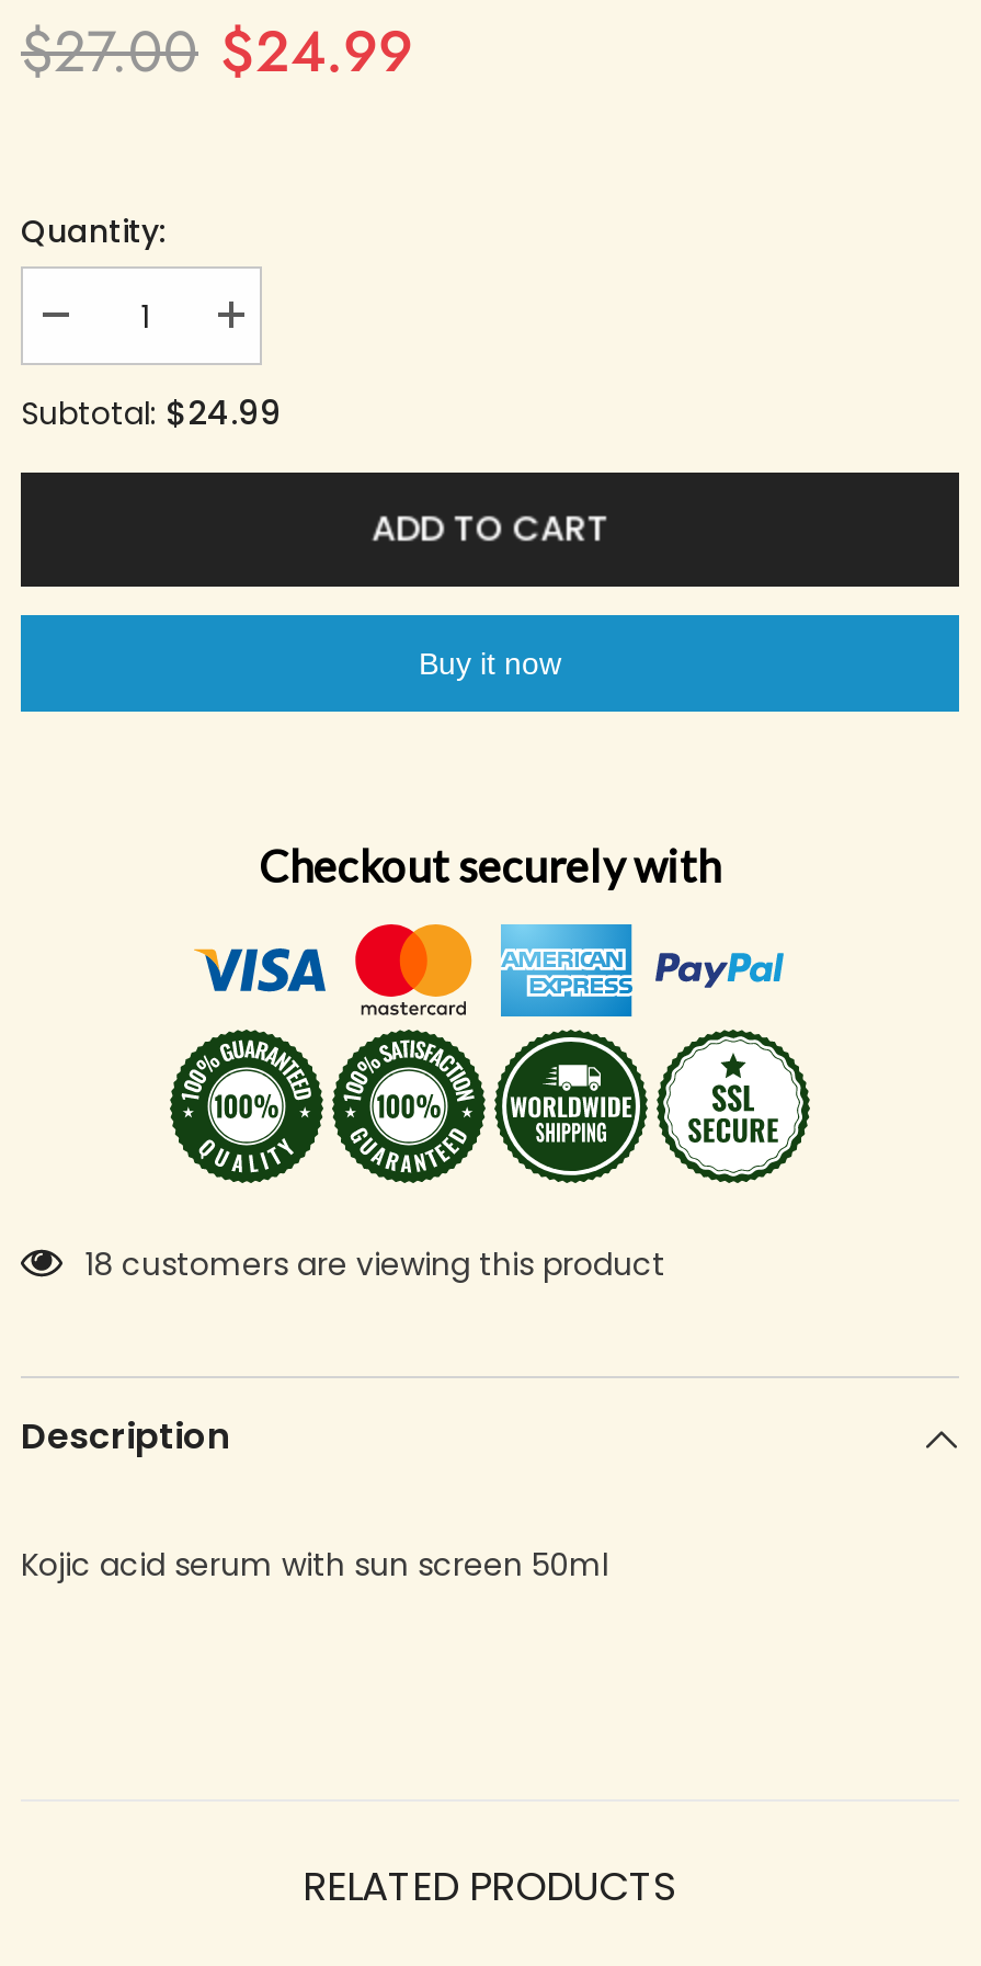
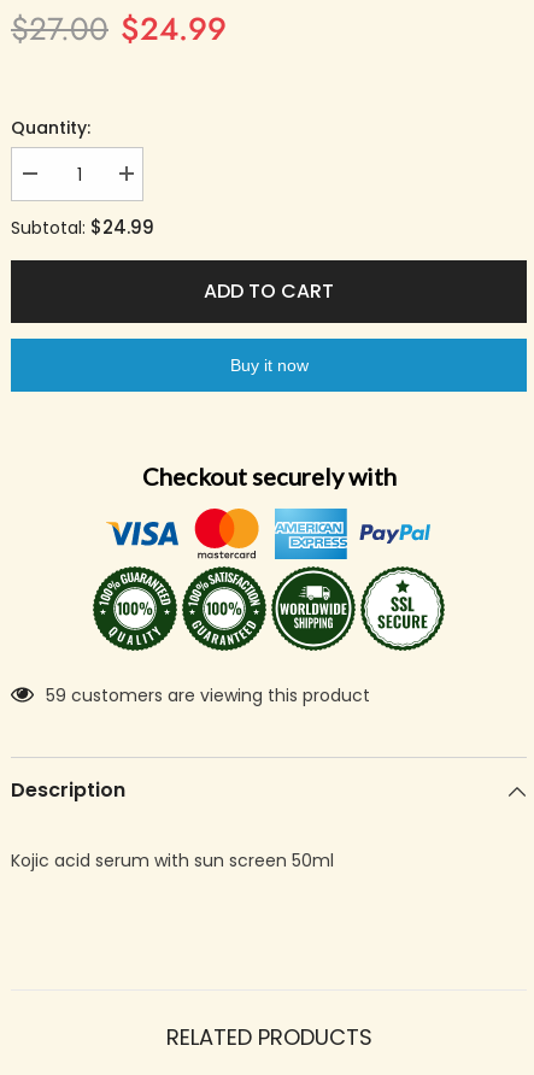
[84,1243,665,1286] 18 customers are viewing this product -> [46,683,370,708] 59 customers are viewing this product

